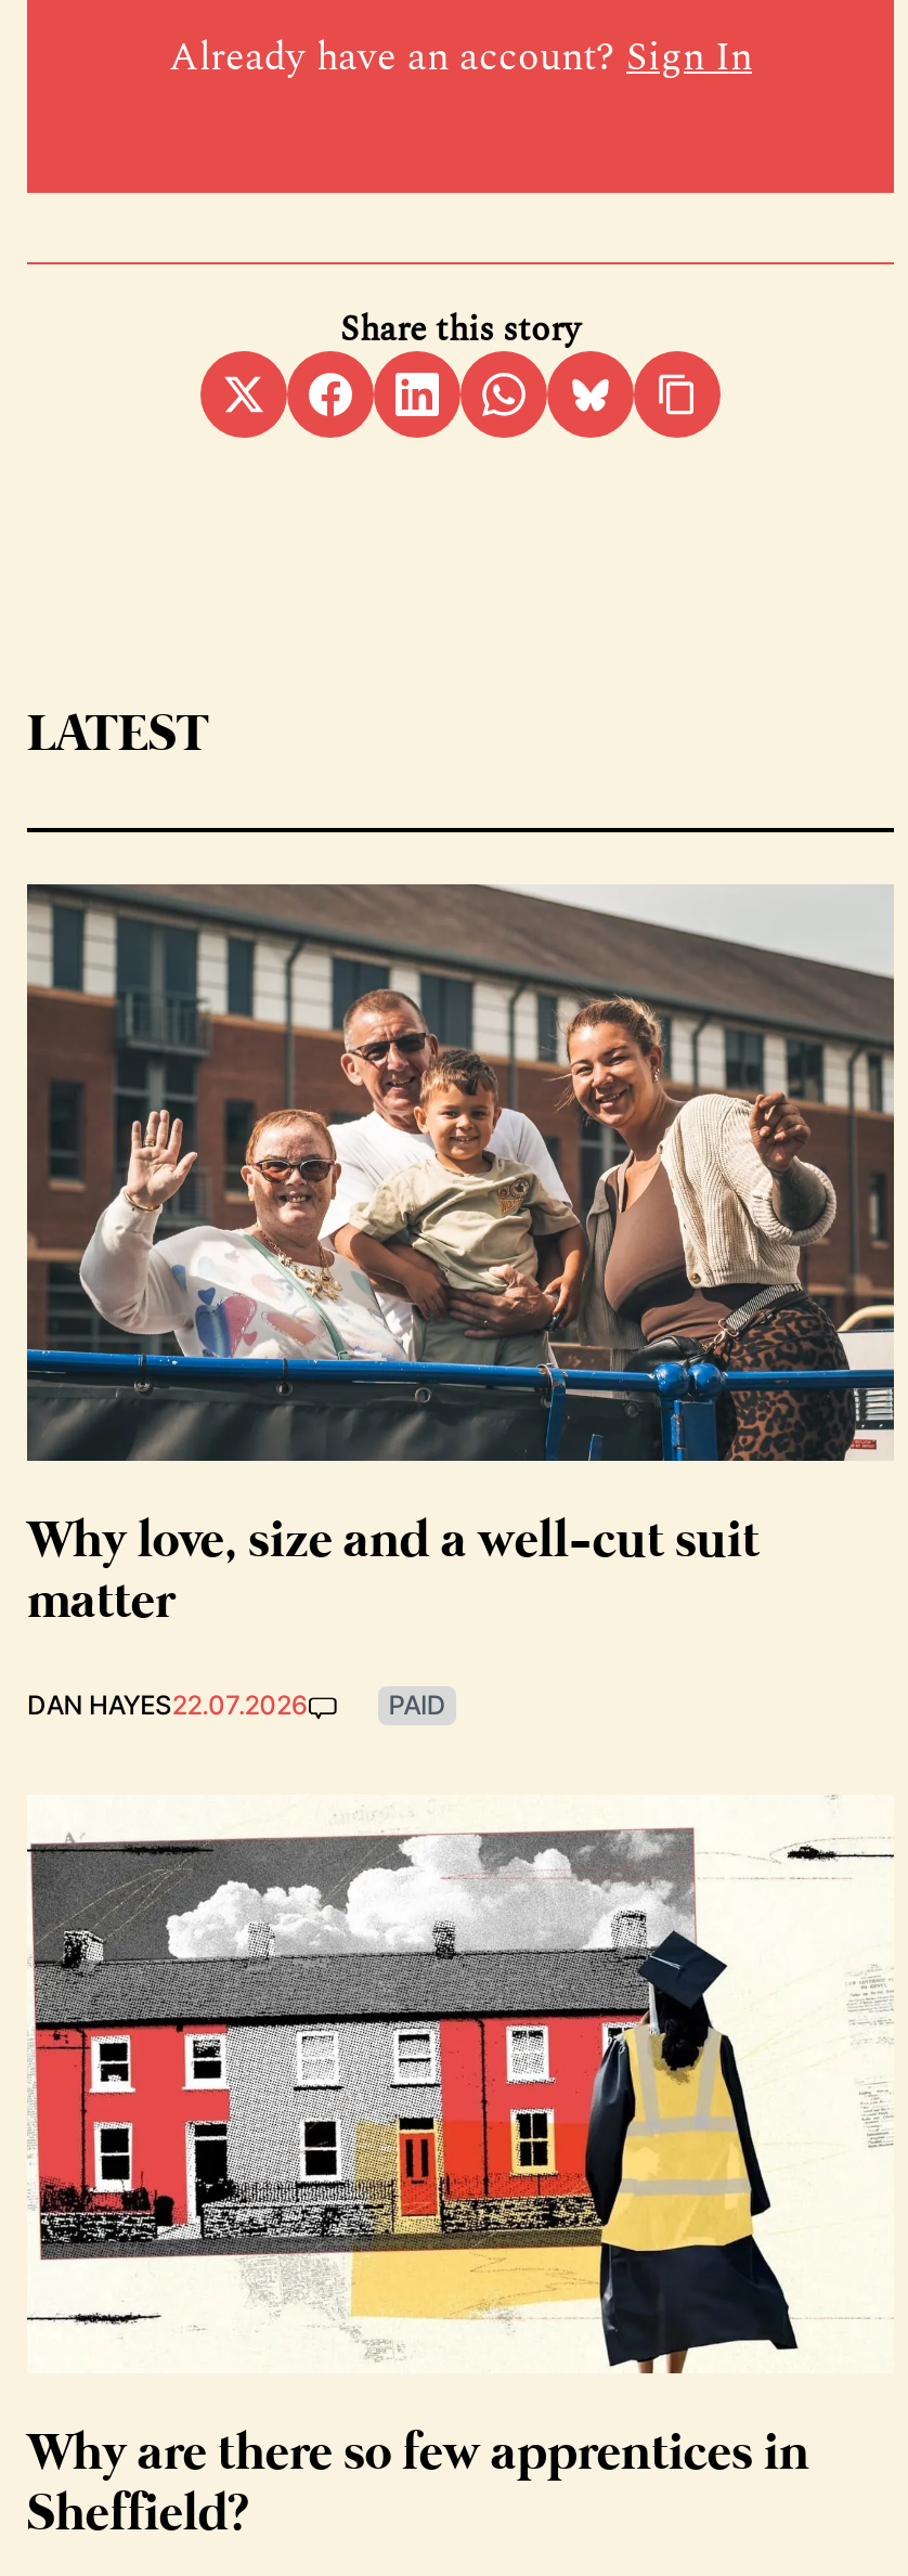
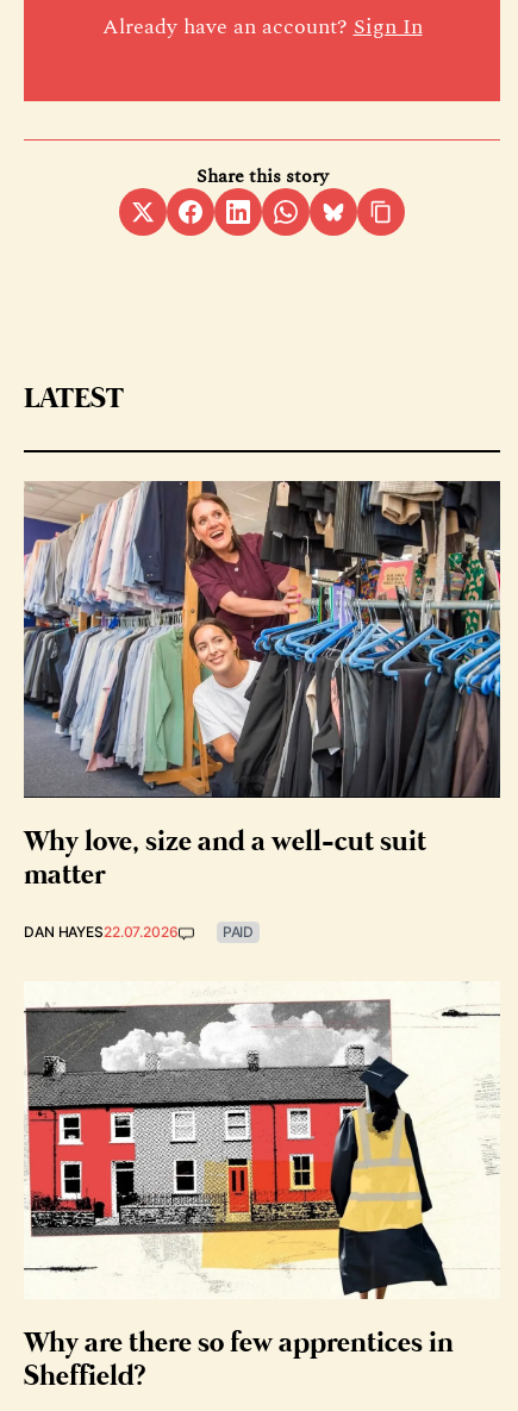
[25,882,896,1463] [image] -> [23,480,501,799] [image]

